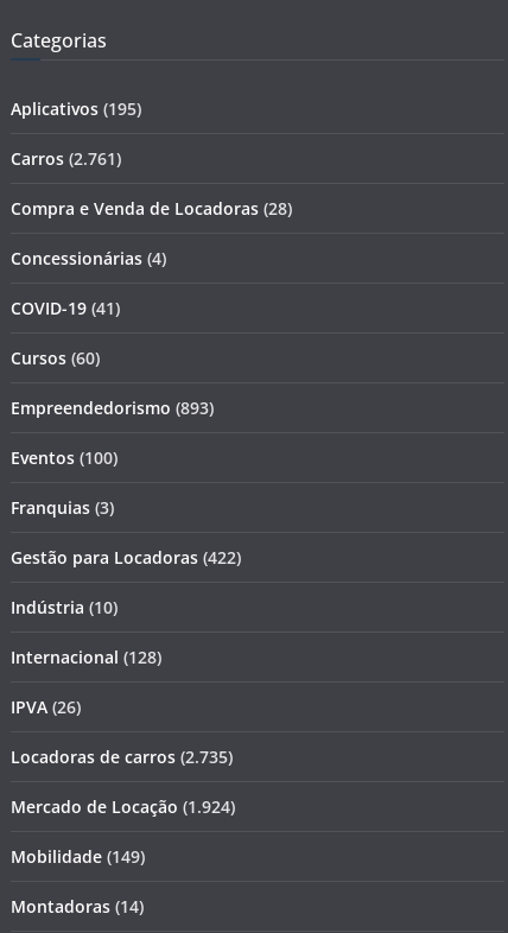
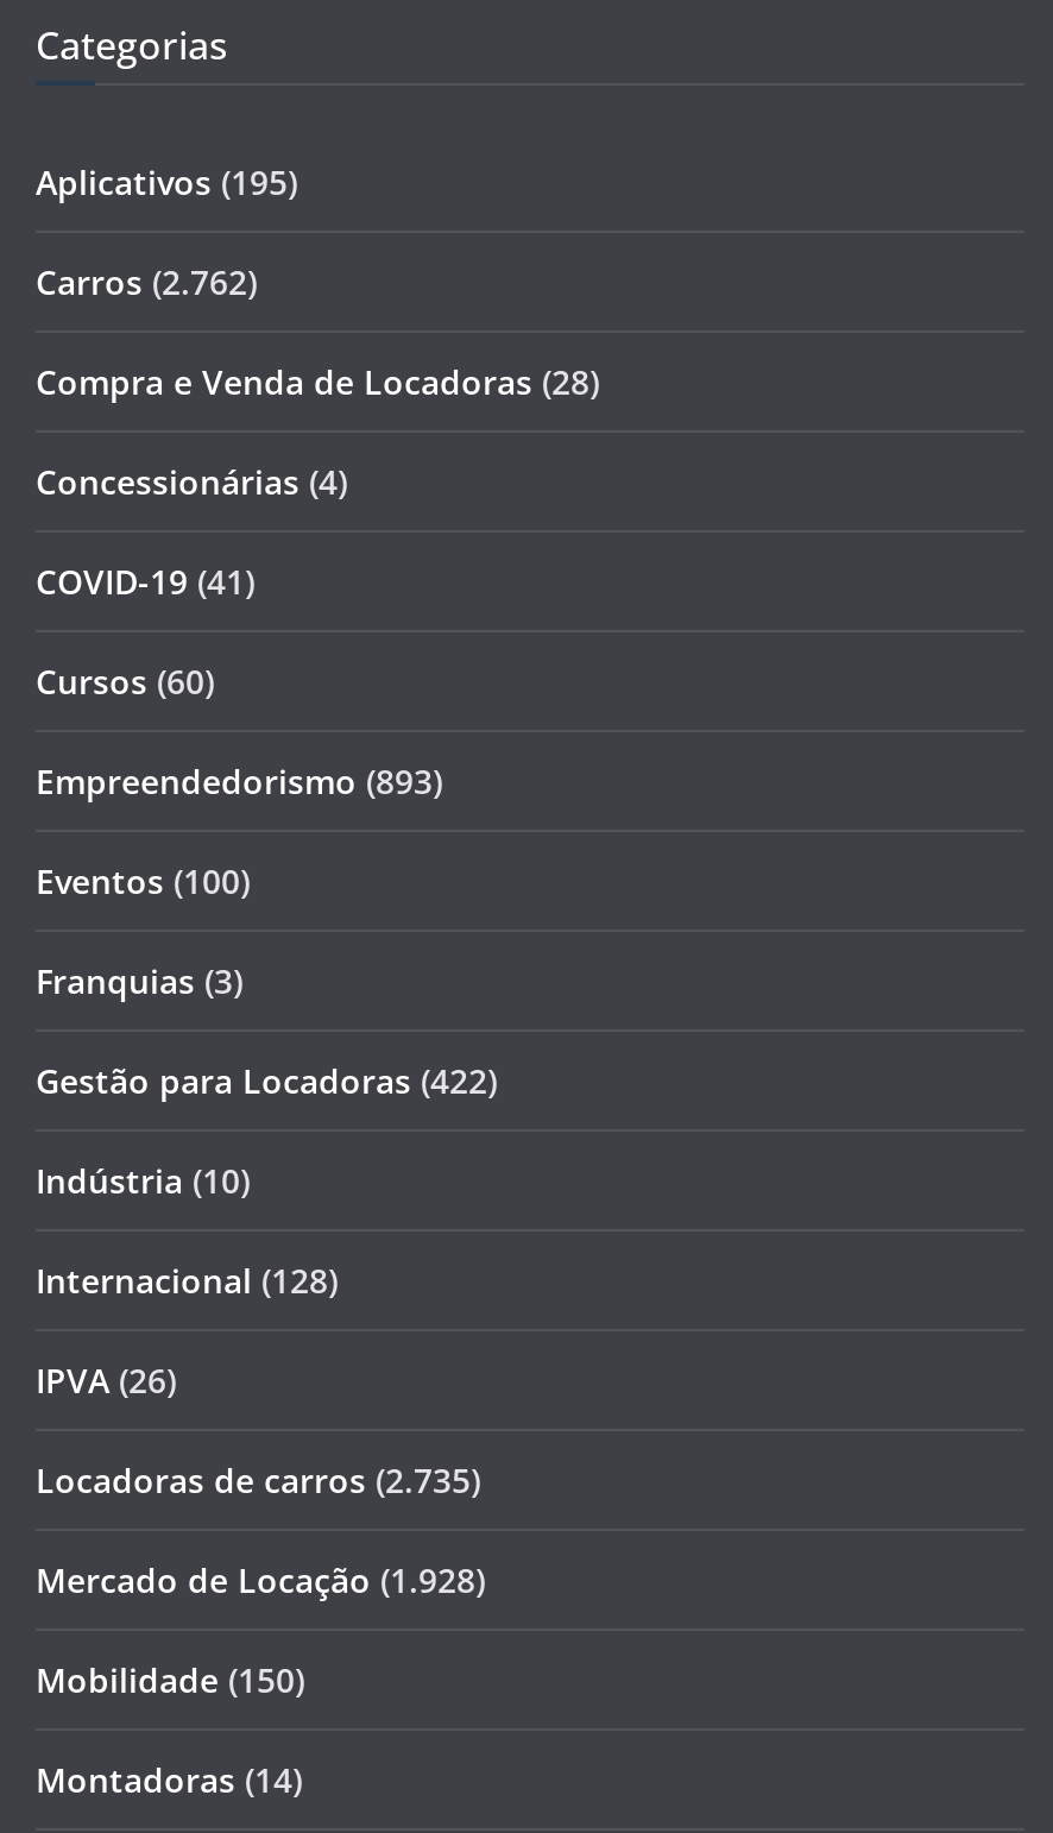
[11,148,121,170] Carros (2.761) -> [36,260,257,305] Carros (2.762)
[11,796,235,818] Mercado de Locação (1.924) -> [36,1558,485,1603] Mercado de Locação (1.928)
[11,846,145,868] Mobilidade (149) -> [36,1658,304,1703] Mobilidade (150)

